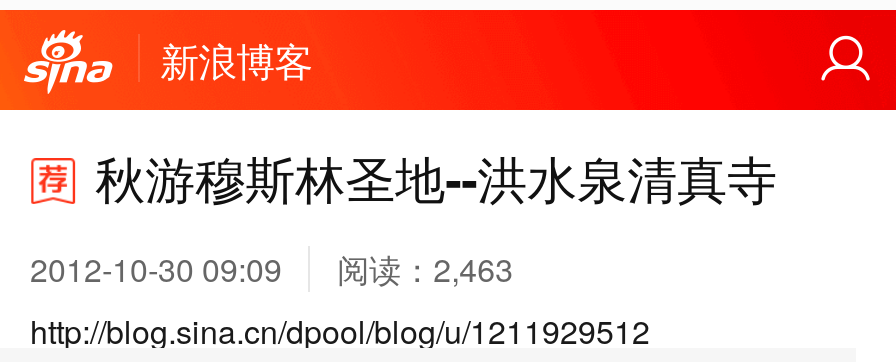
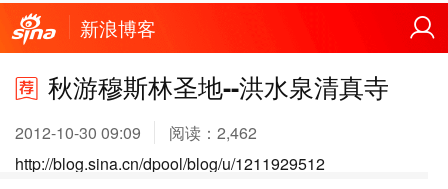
[30,246,513,292] 2012-10-30 09:09 阅读：2,463 -> [15,121,257,144] 2012-10-30 09:09 阅读：2,462

